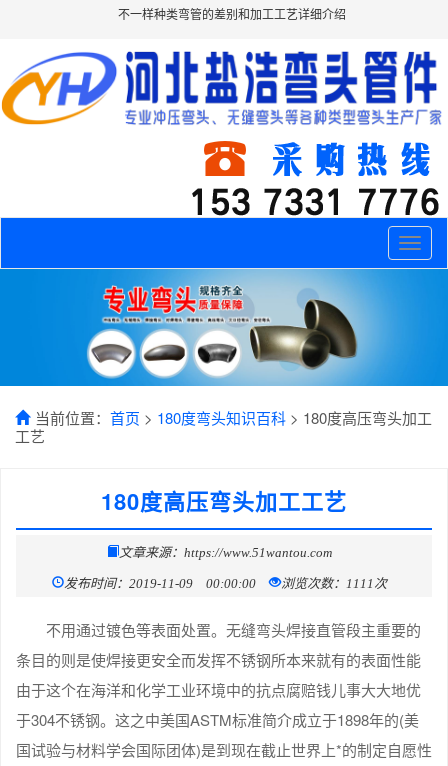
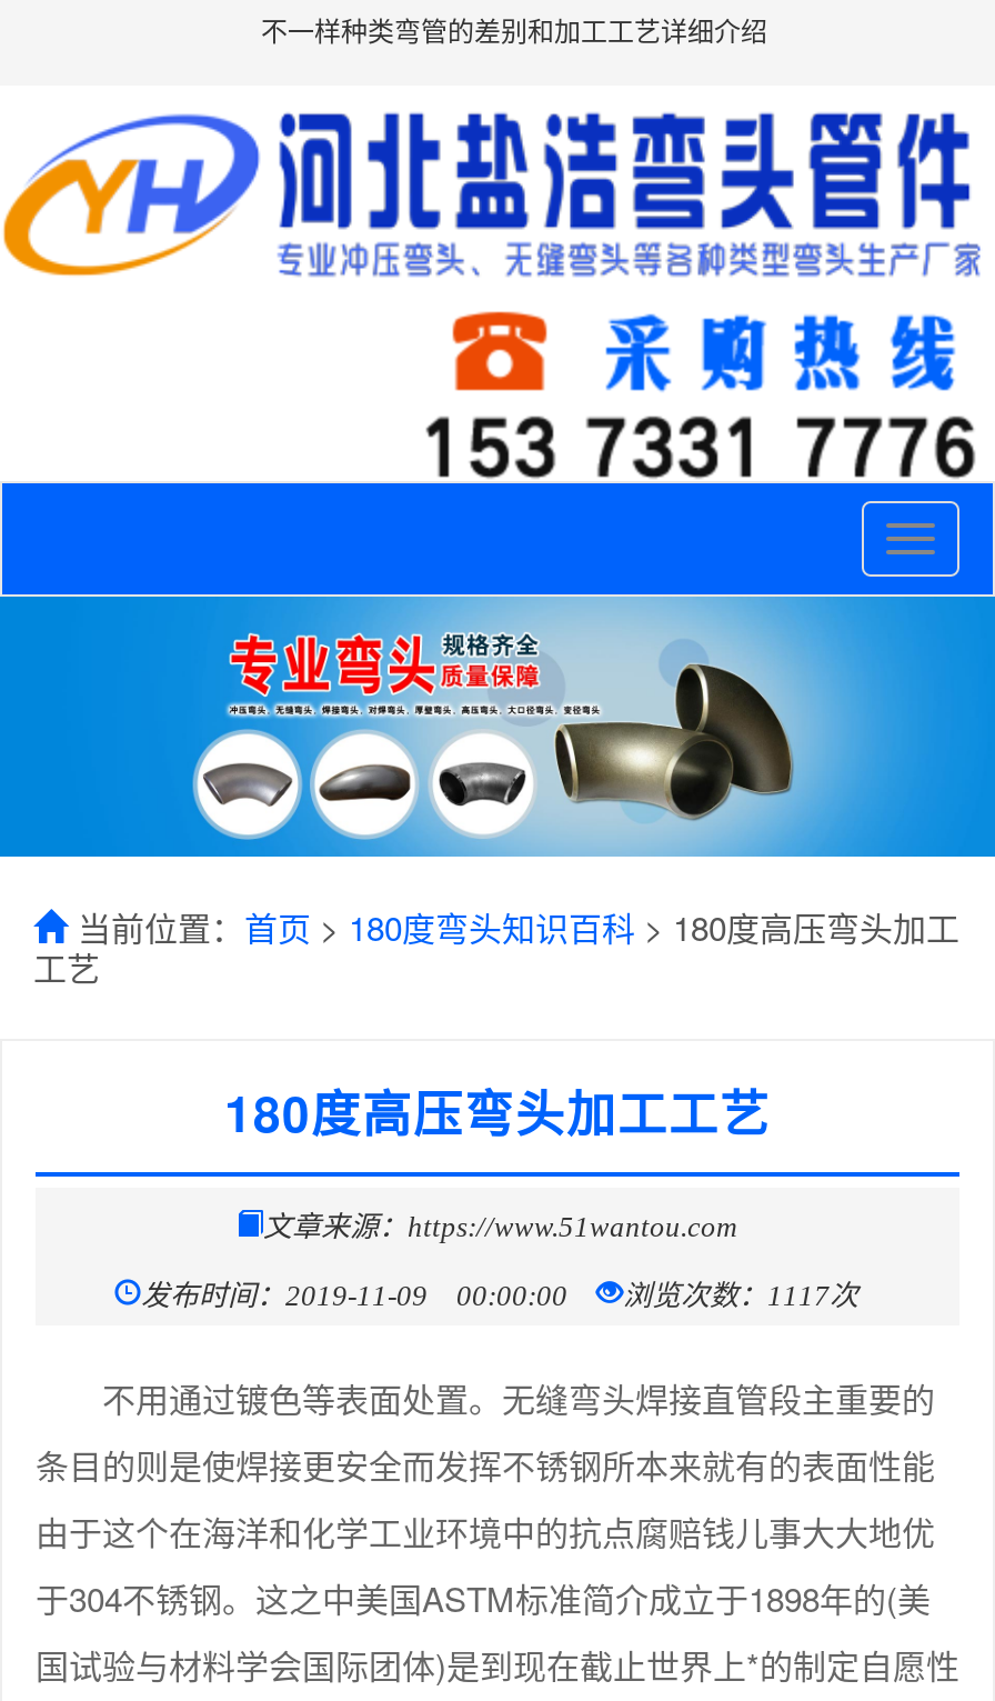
[63,574,386,589] 发布时间：2019-11-09 00:00:00 浏览次数：1111次 -> [141,1274,858,1307] 发布时间：2019-11-09 00:00:00 浏览次数：1117次

